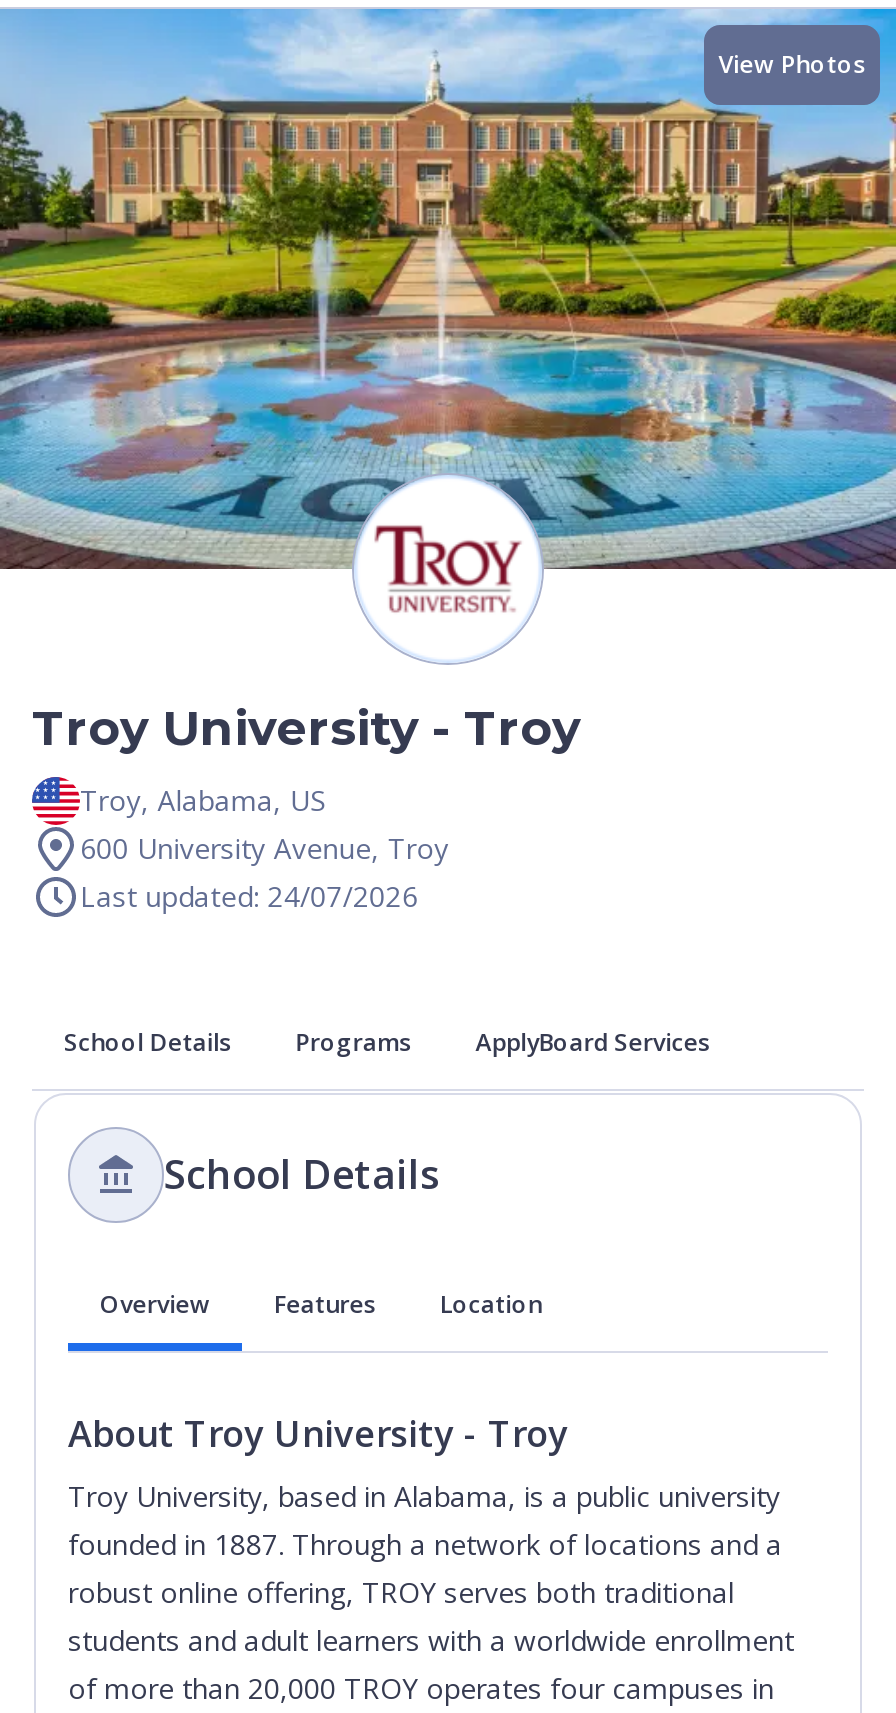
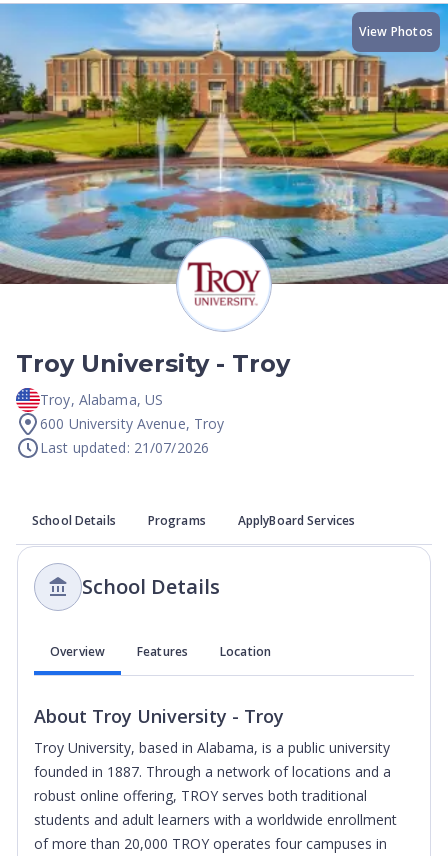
[80,877,418,915] Last updated: 24/07/2026 -> [40,438,209,457] Last updated: 21/07/2026

